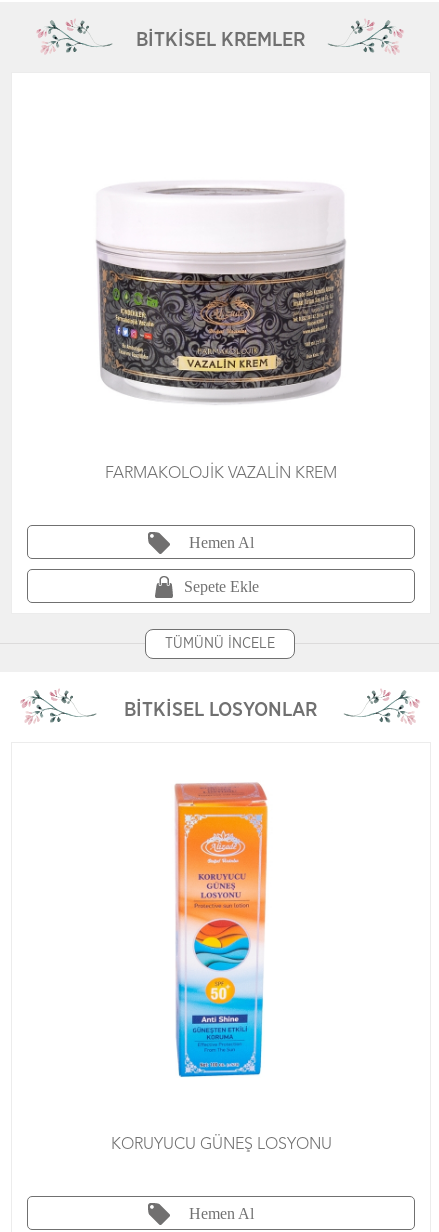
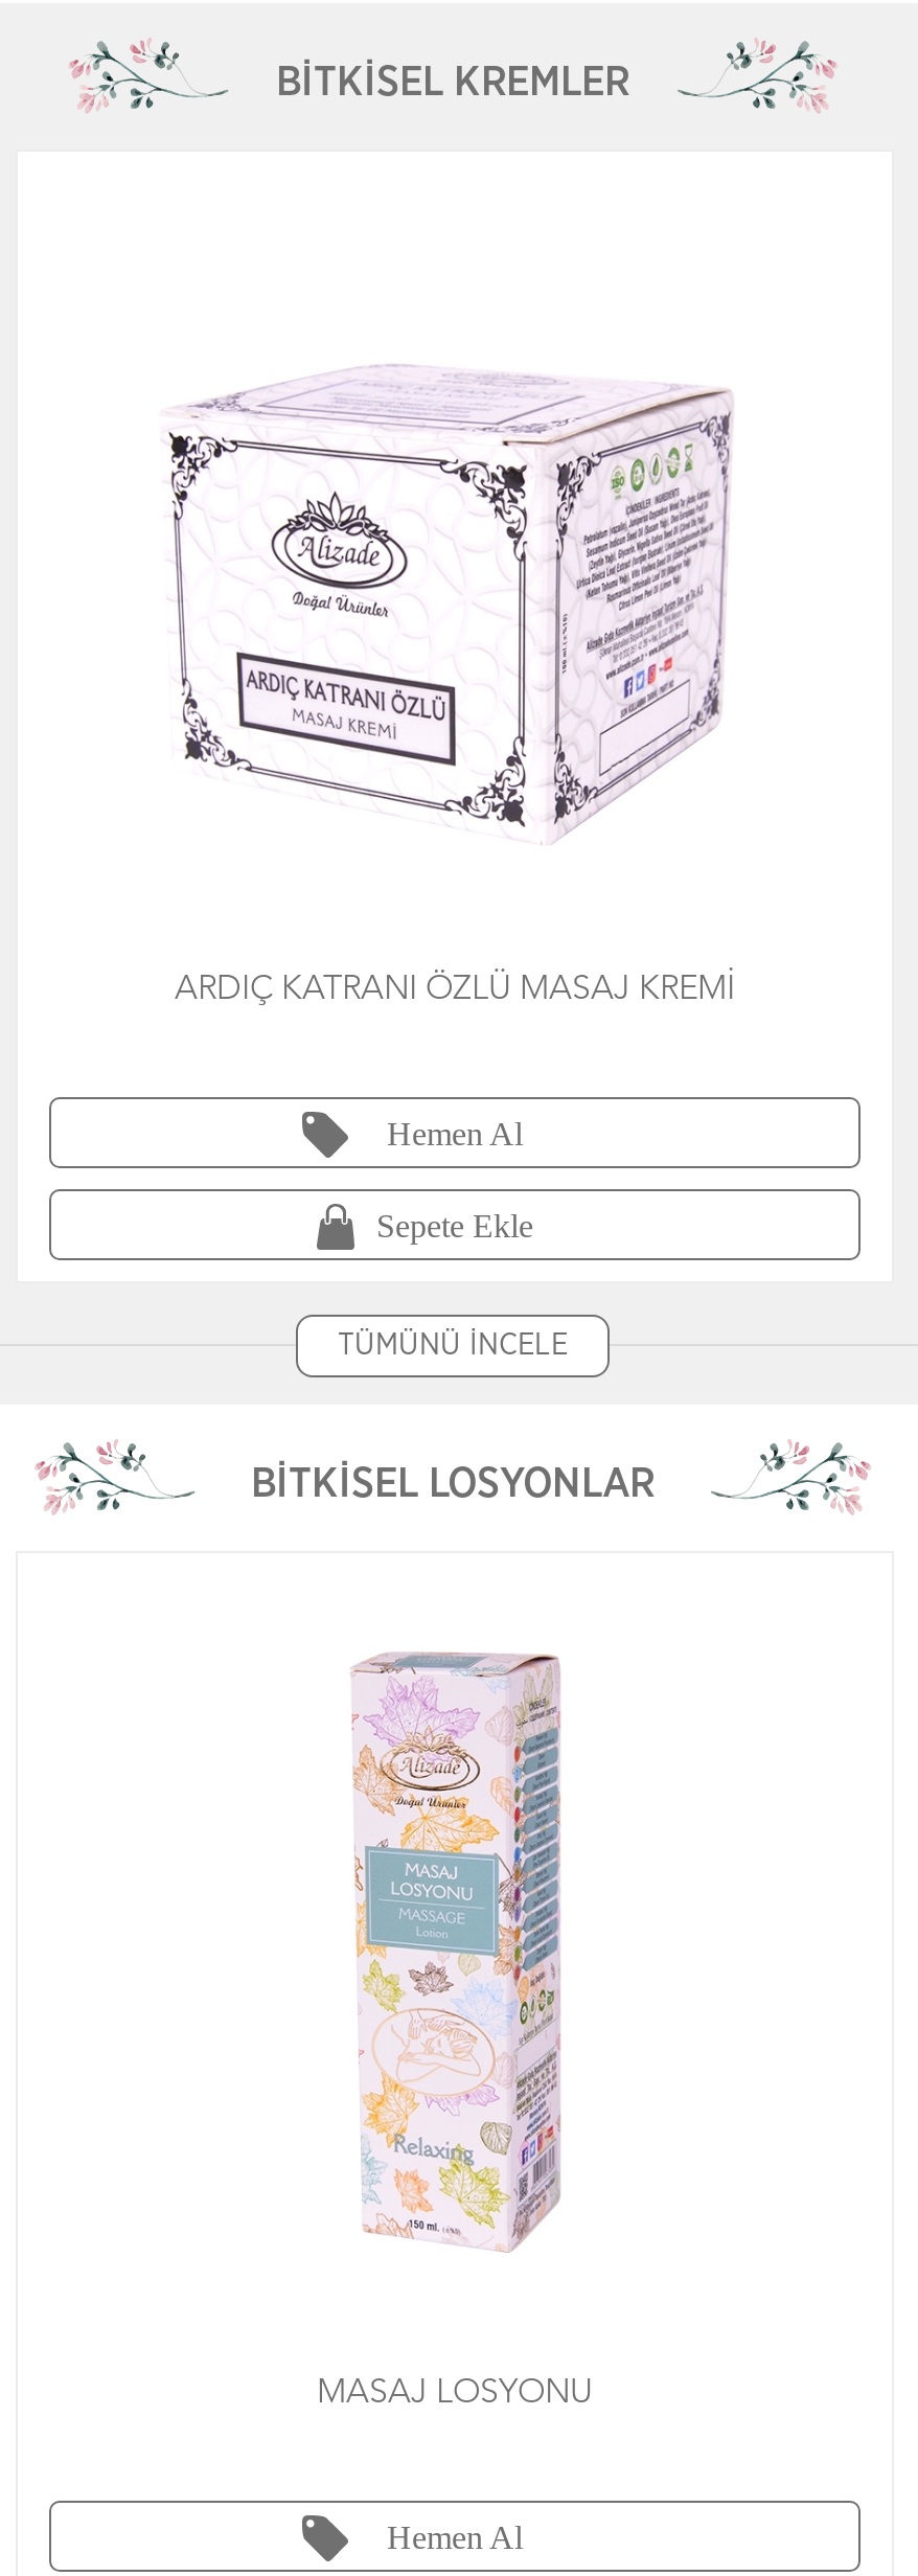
[85,181,353,404] [image] -> [164,363,735,844] [image]
[105,466,337,482] FARMAKOLOJİK VAZALİN KREM -> [175,975,735,1008] ARDIÇ KATRANI ÖZLÜ MASAJ KREMİ
[173,782,271,1078] [image] -> [350,1635,564,2254] [image]
[110,1137,331,1153] KORUYUCU GÜNEŞ LOSYONU -> [317,2377,593,2410] MASAJ LOSYONU

